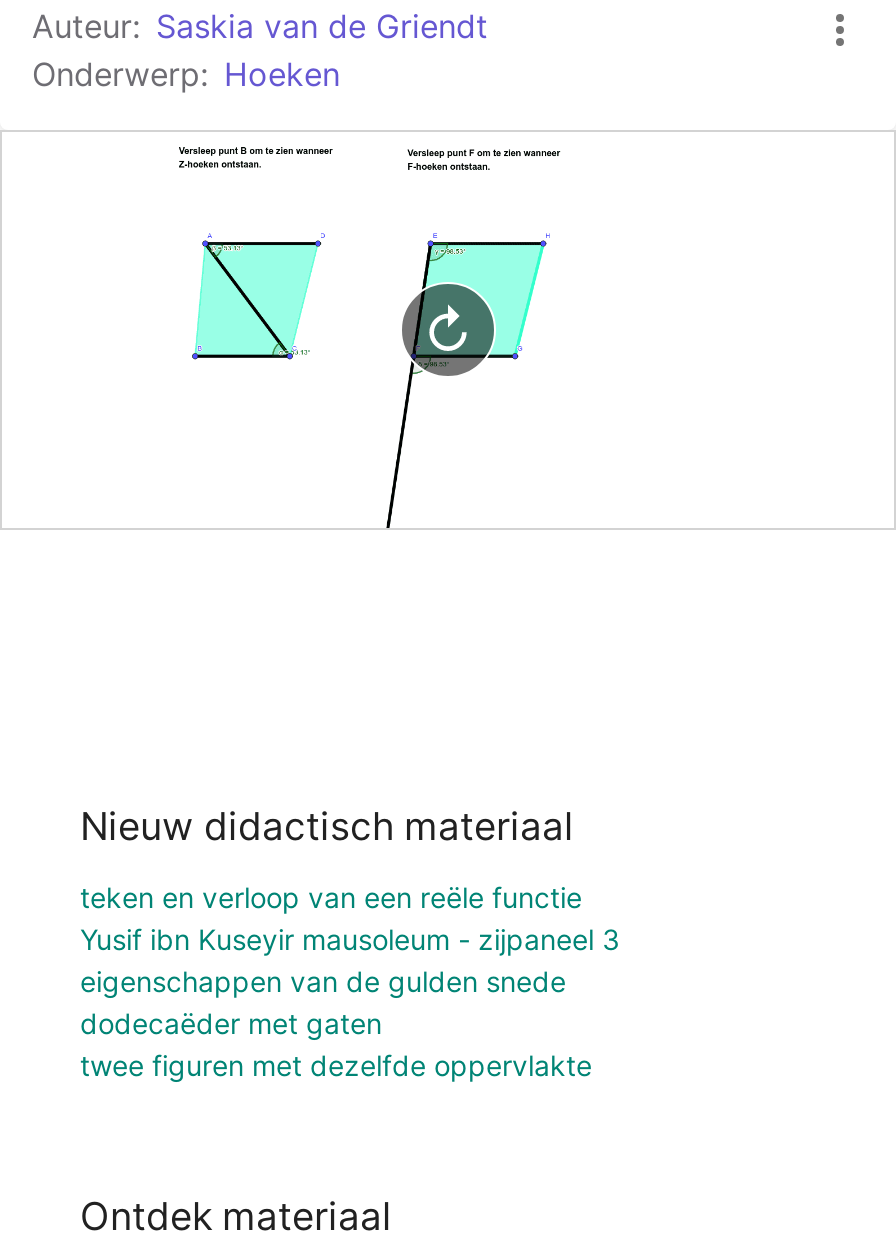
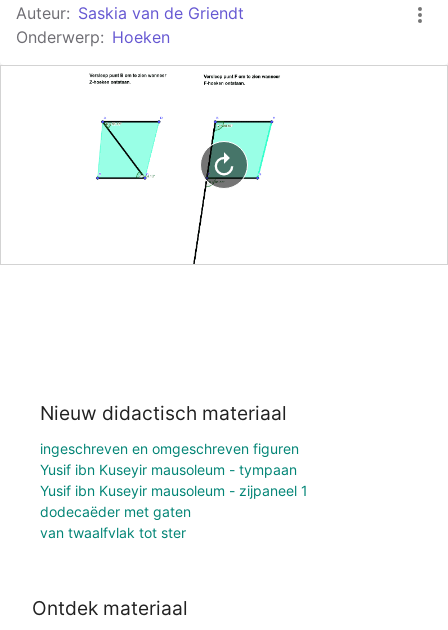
[80,880,620,998] teken en verloop van een reële functie | Yusif ibn Kuseyir mausoleum - zijpaneel 3 | eigenschappen van de gulden snede -> [40,440,308,499] ingeschreven en omgeschreven figuren | Yusif ibn Kuseyir mausoleum - tympaan | Yusif ibn Kuseyir mausoleum - zijpaneel 1
[80,1048,592,1082] twee figuren met dezelfde oppervlakte -> [40,524,186,541] van twaalfvlak tot ster

